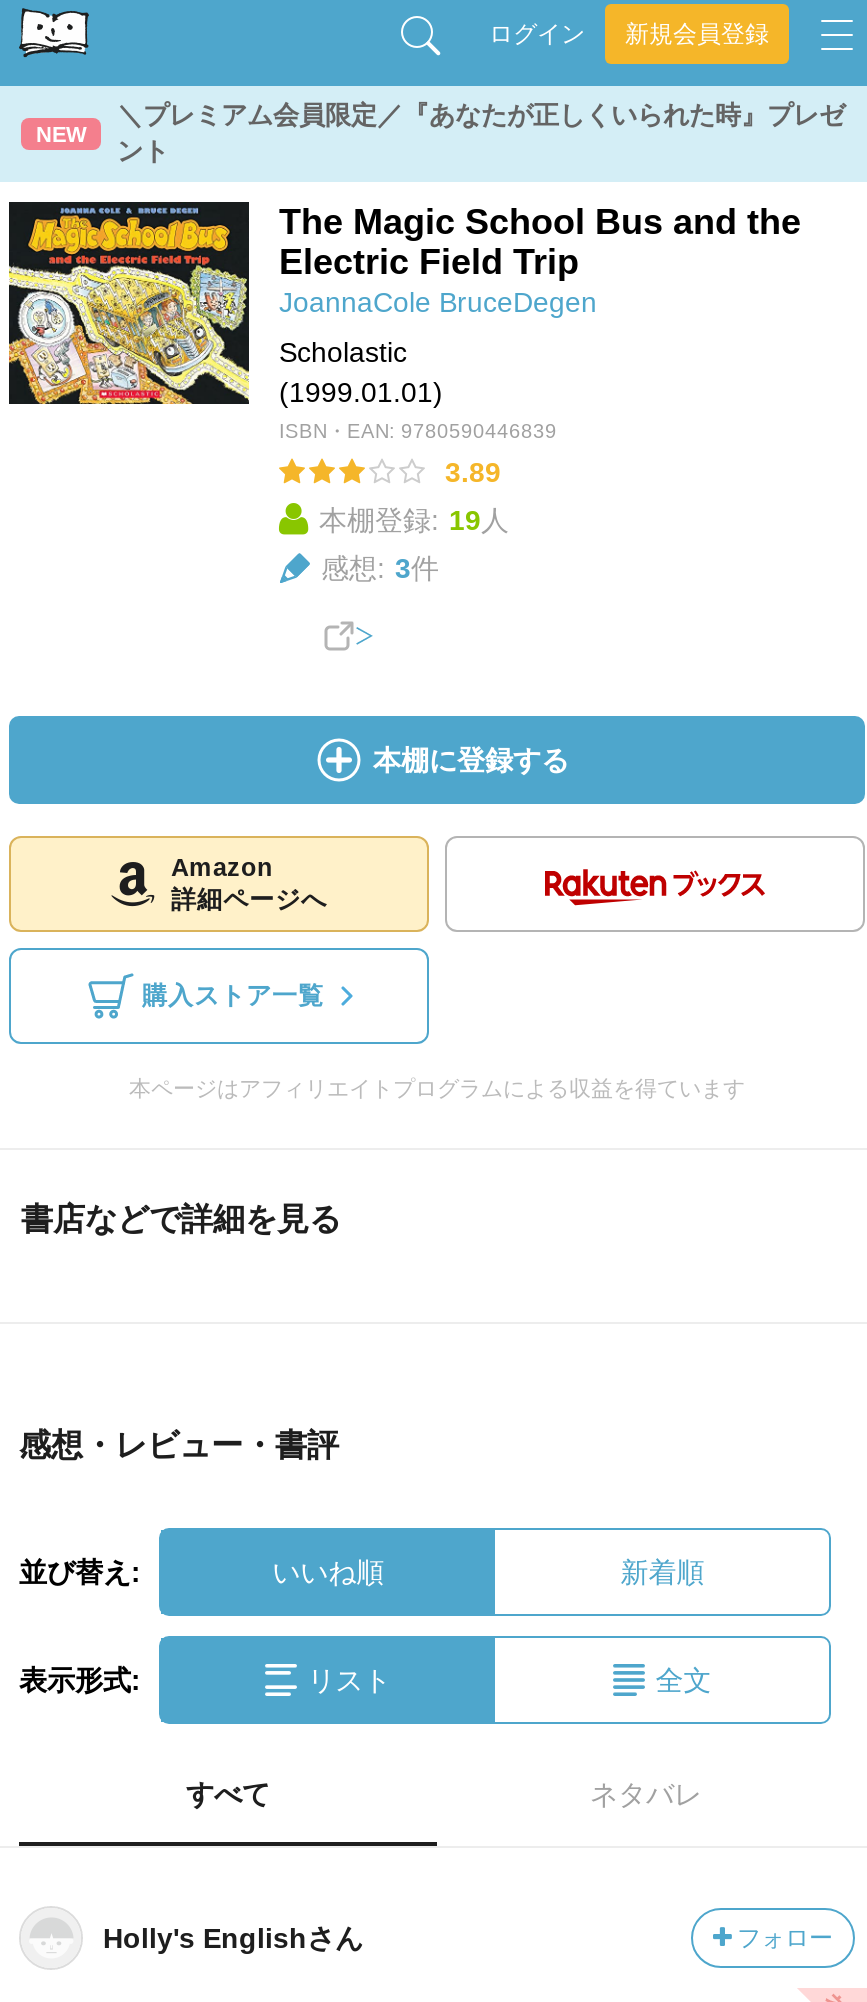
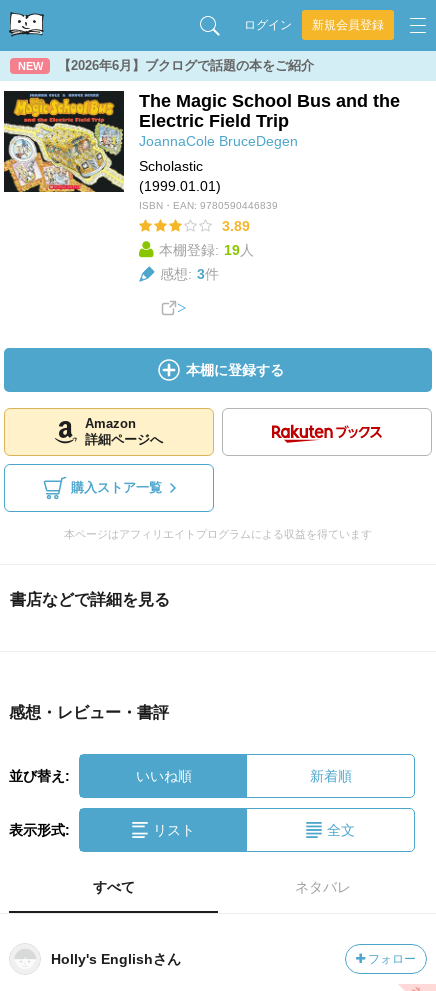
[117,100,845,166] ＼プレミアム会員限定／『あなたが正しくいられた時』プレゼ | ント -> [58,58,314,73] 【2026年6月】ブクログで話題の本をご紹介

